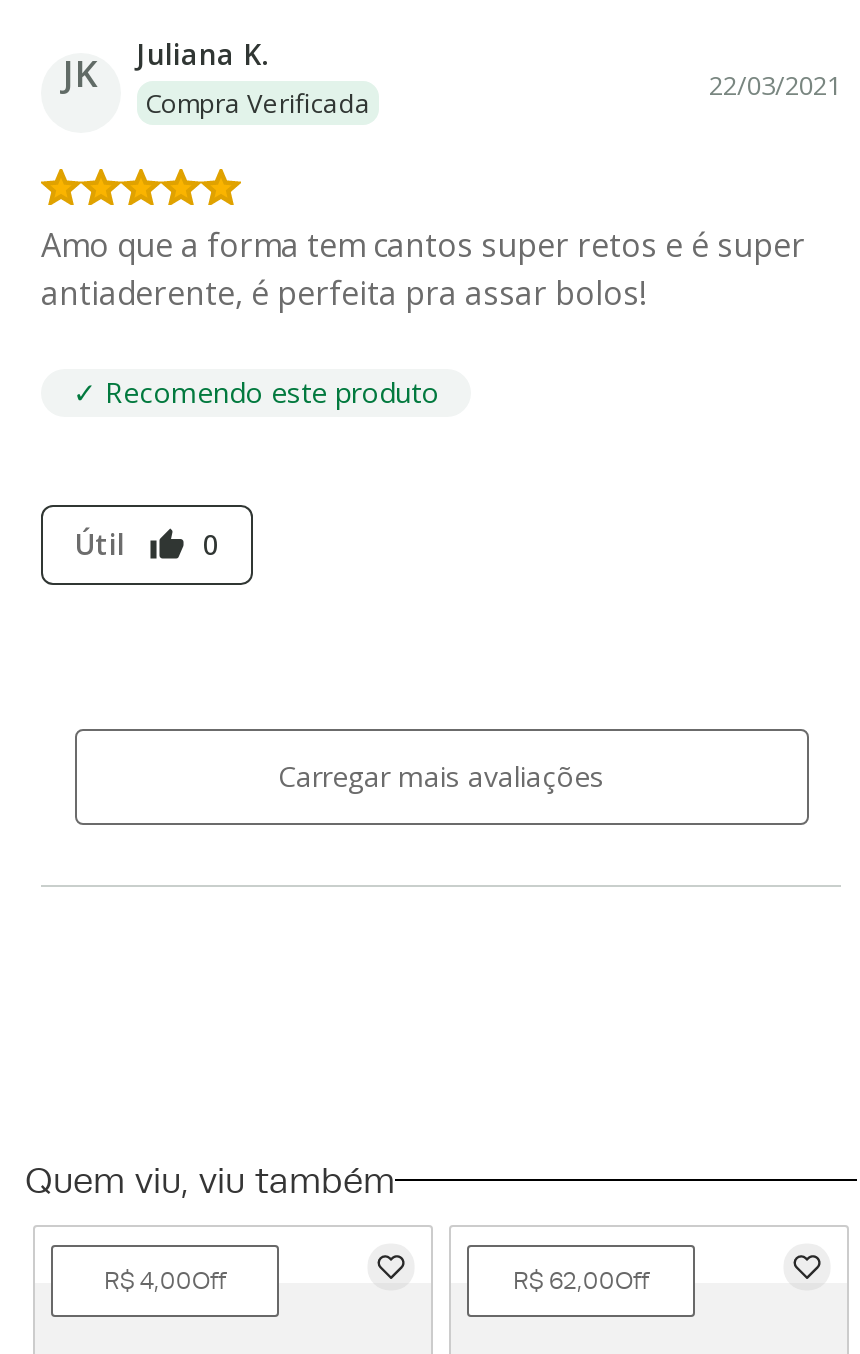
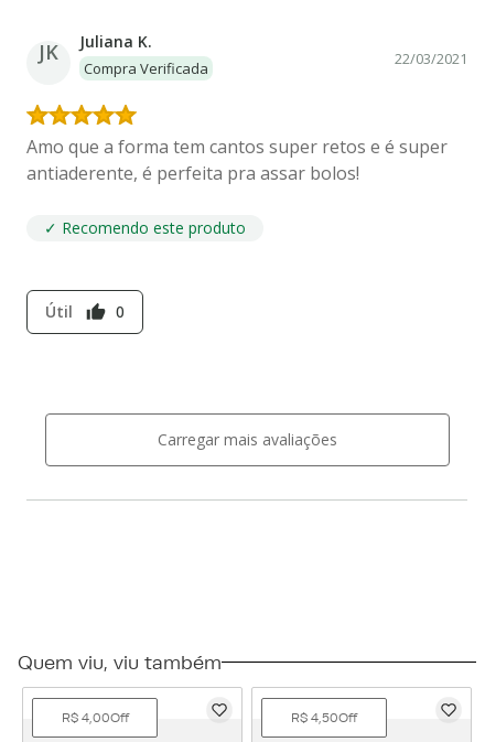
[513,1266,649,1294] R$ 62,00Off -> [291,710,357,725] R$ 4,50Off

